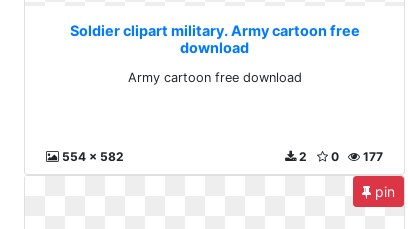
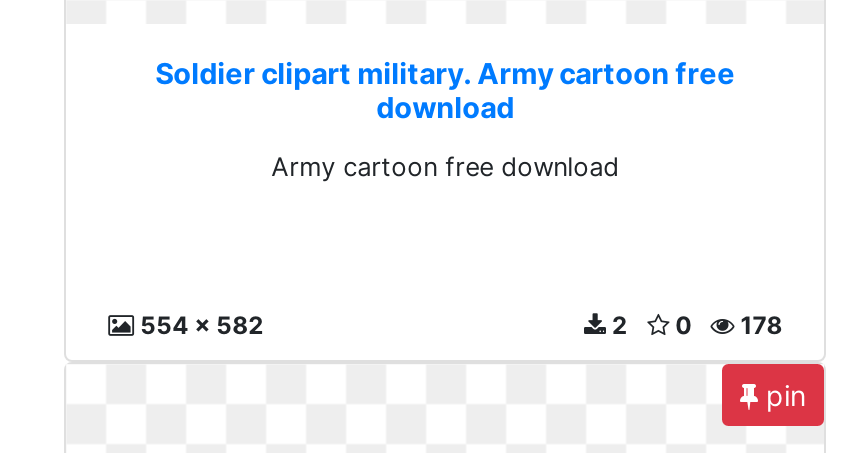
[296,149,383,164] 2 0 177 -> [606,310,782,340] 2 0 178

